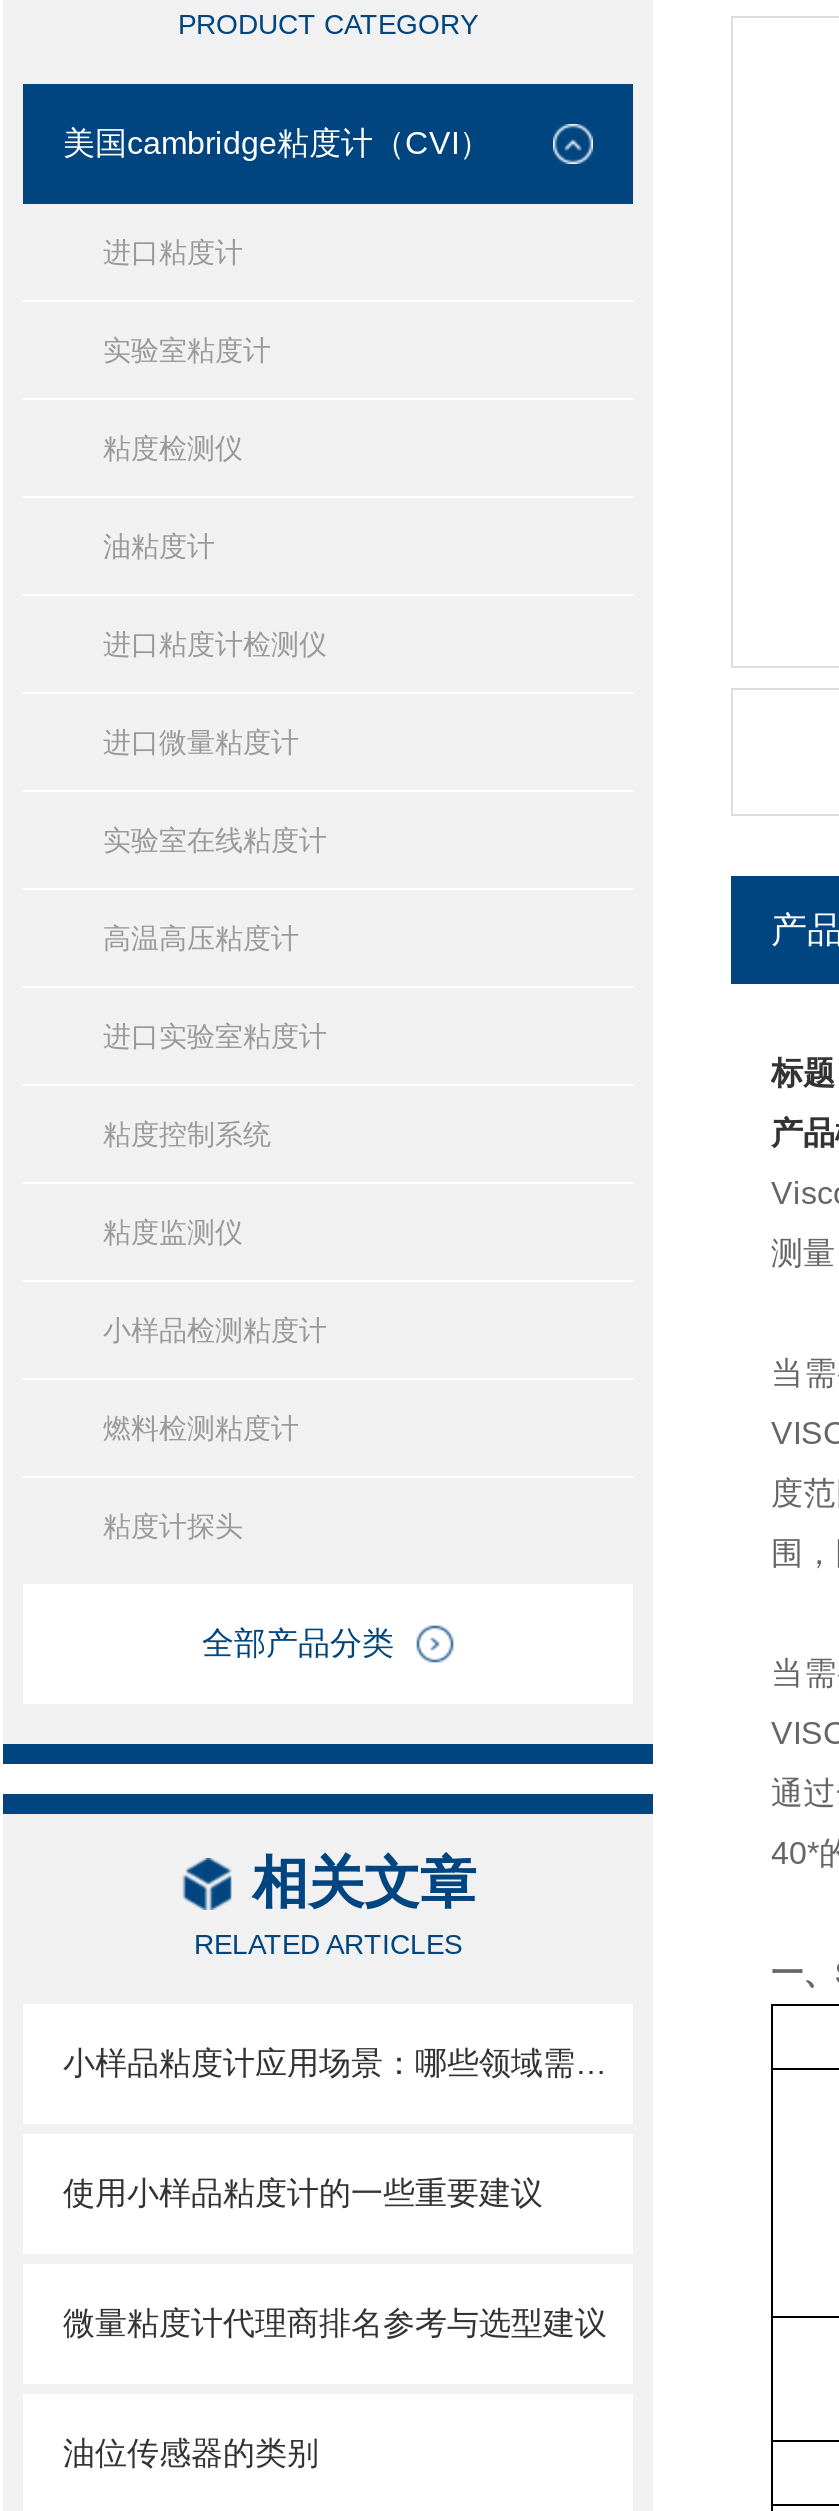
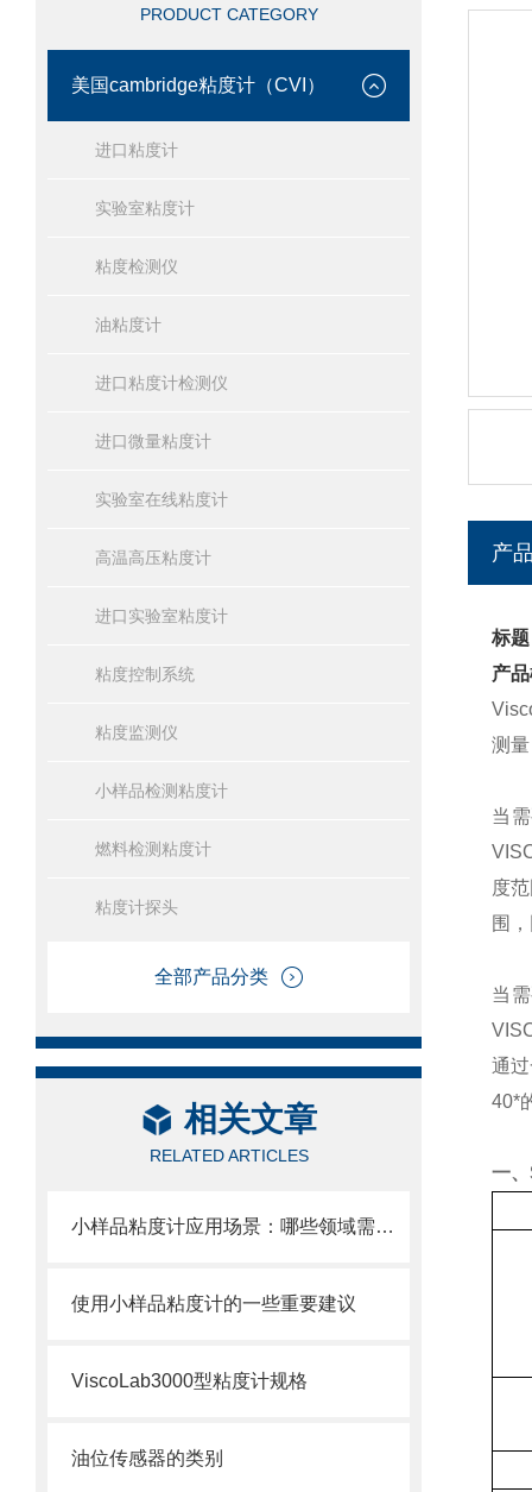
[63,2306,607,2340] 微量粘度计代理商排名参考与选型建议 -> [71,1371,308,1391] ViscoLab3000型粘度计规格

